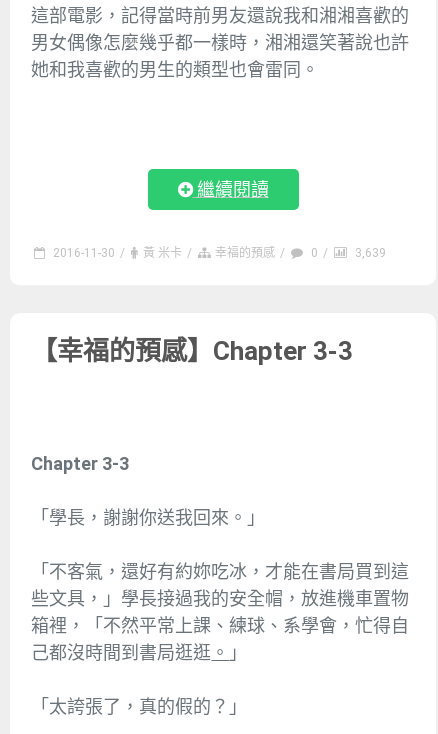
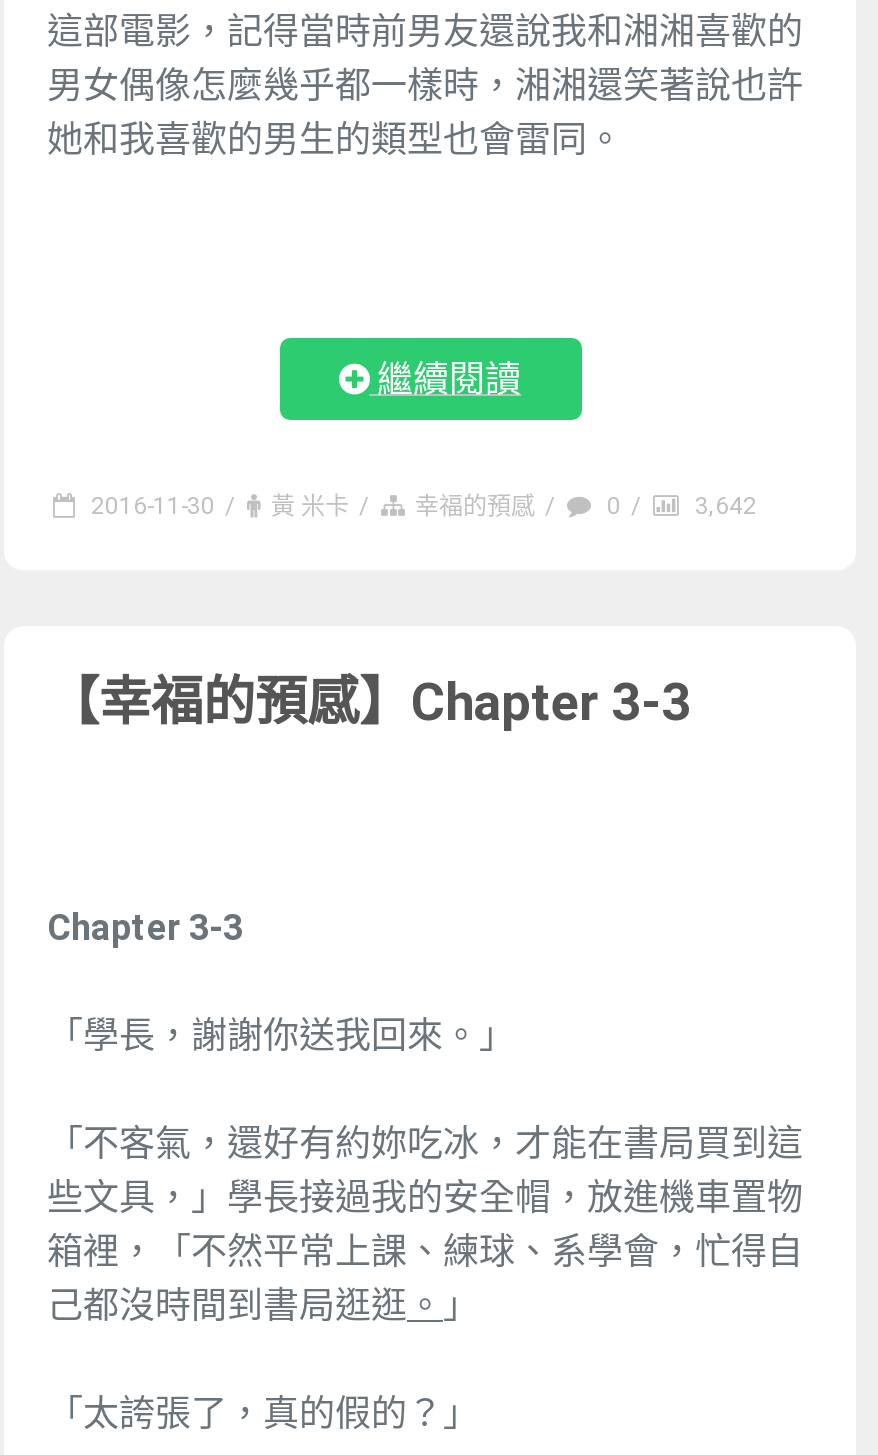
[53,245,386,259] 2016-11-30 / 黃 米卡 / 幸福的預感 / 0 / 3,639 -> [91,491,757,519] 2016-11-30 / 黃 米卡 / 幸福的預感 / 0 / 3,642

